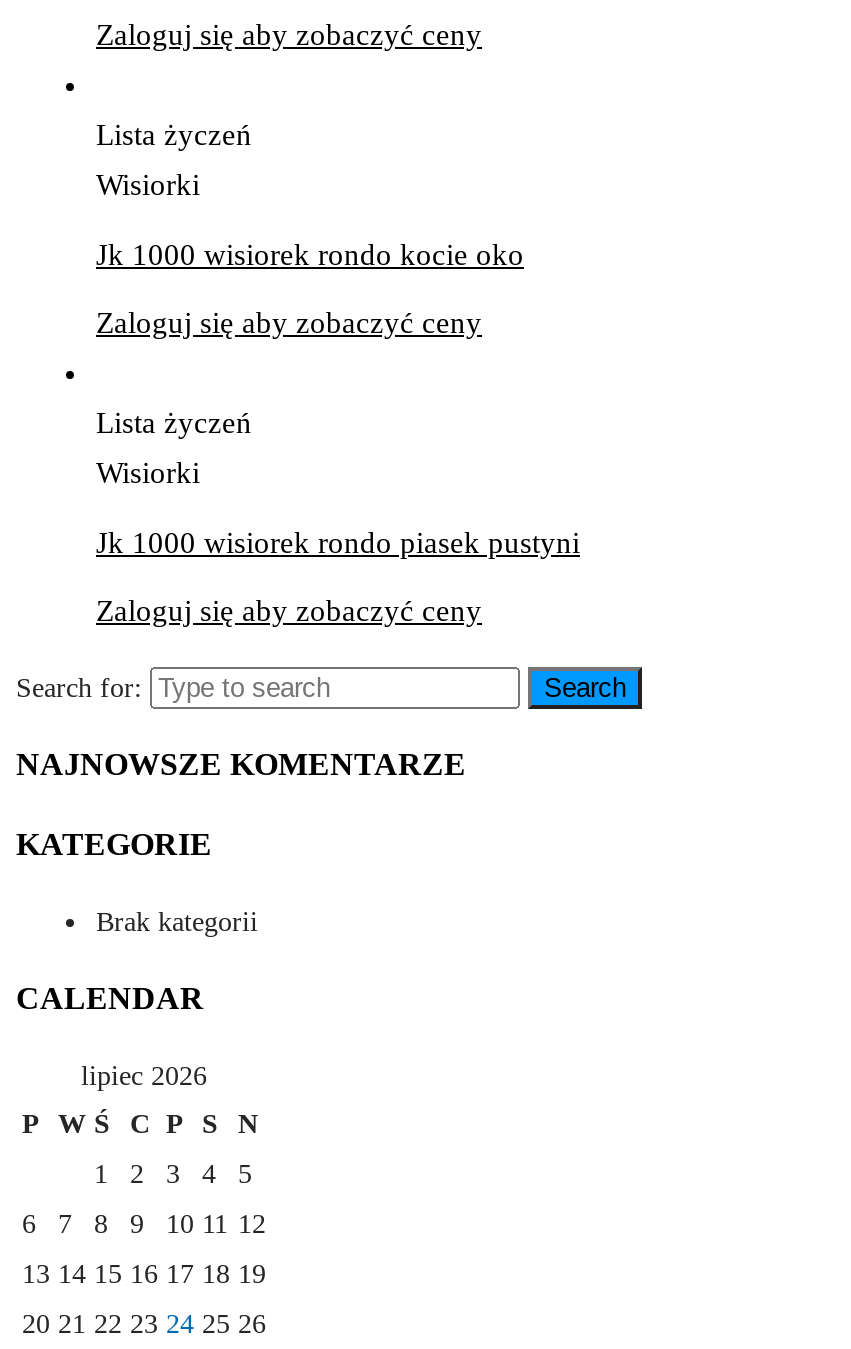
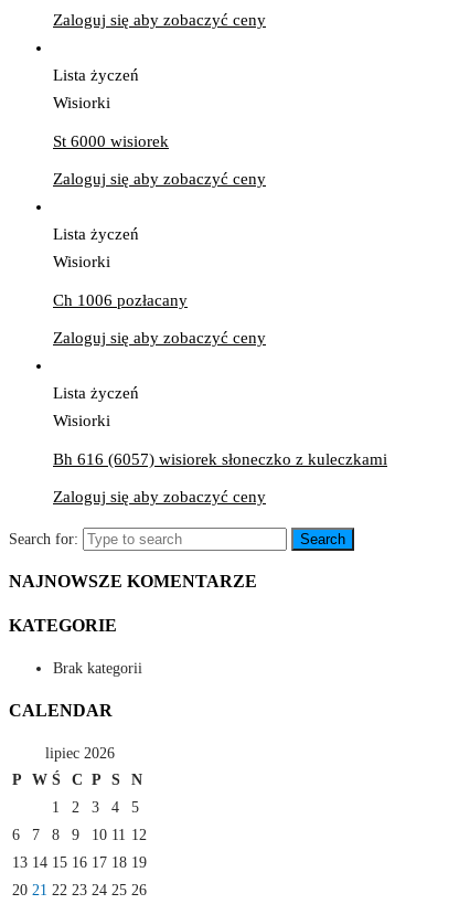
[96,239,524,271] Jk 1000 wisiorek rondo kocie oko -> [53,132,169,150] St 6000 wisiorek
[96,526,580,558] Jk 1000 wisiorek rondo piasek pustyni -> [53,291,387,468] Ch 1006 pozłacany | Zaloguj się aby zobaczyć ceny | Lista życzeń | Wisiorki | Bh 616 (6057) wisiorek słoneczko z kuleczkami

